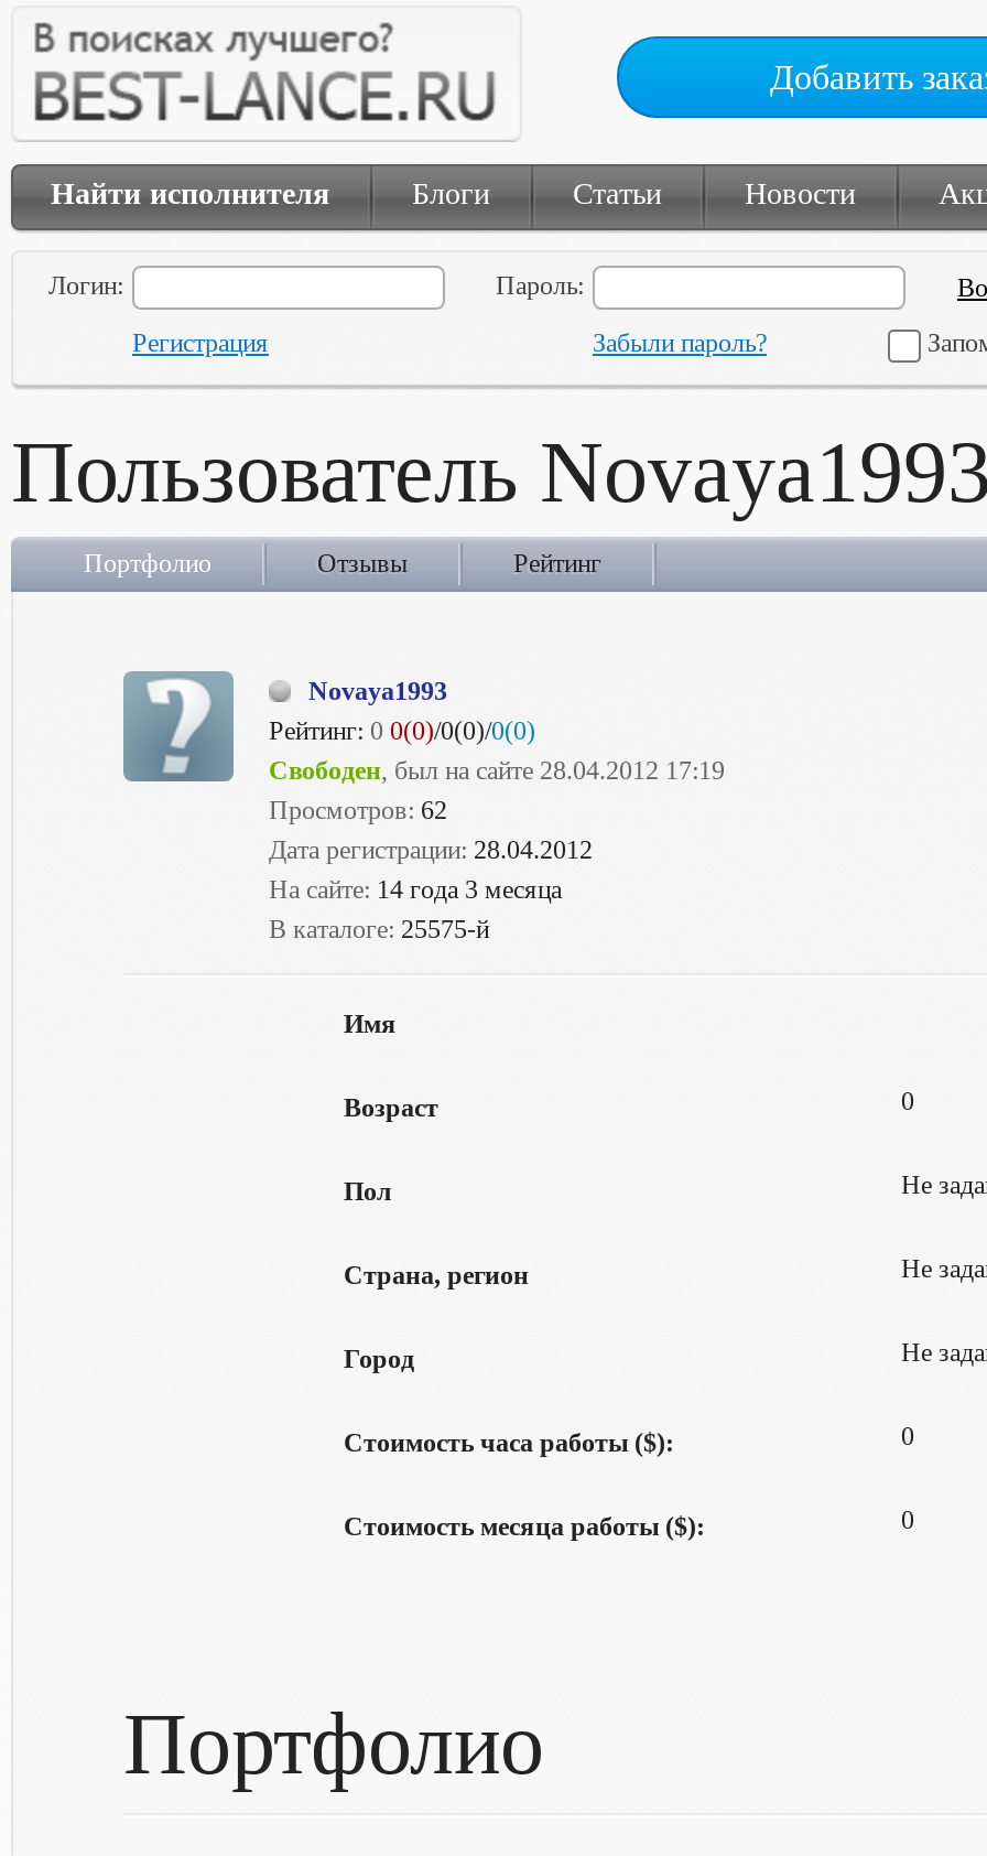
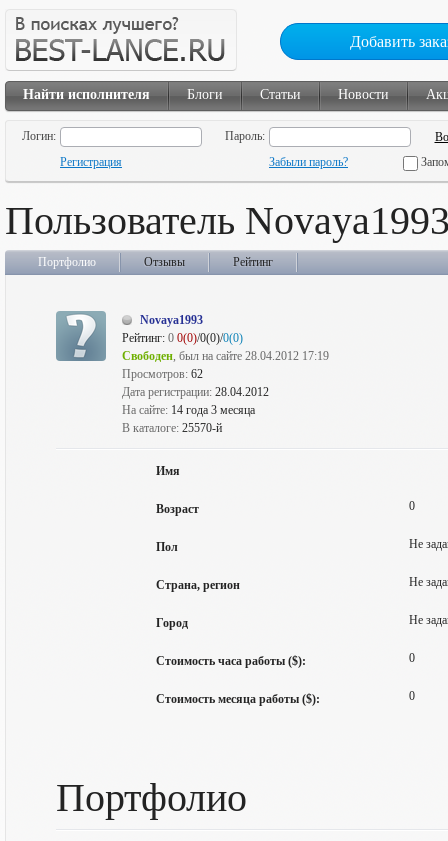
[269,914,489,945] В каталоге: 25575-й -> [122,421,222,435] В каталоге: 25570-й

